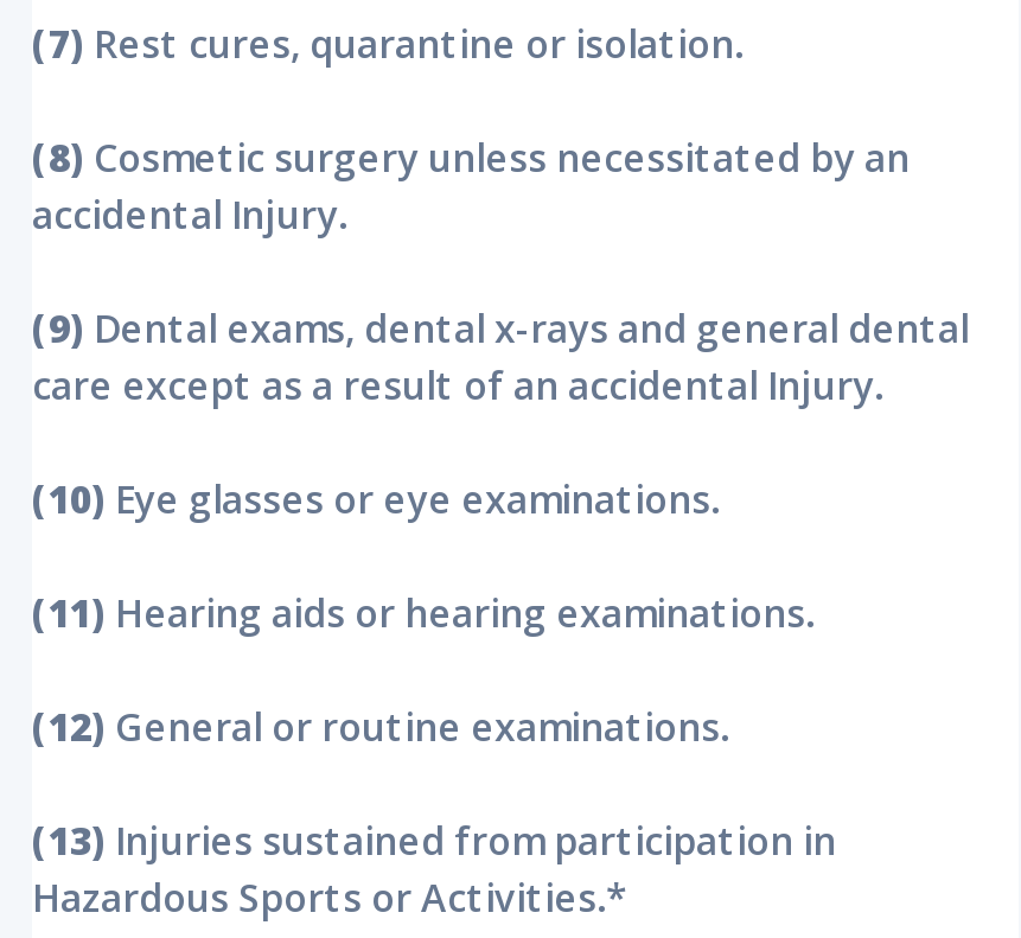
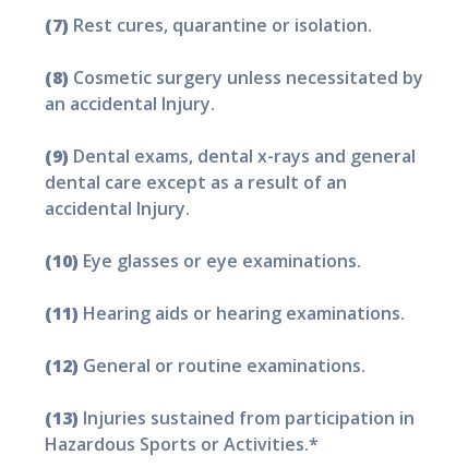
[32,132,910,184] (8) Cosmetic surgery unless necessitated by an -> [45,65,423,194] (8) Cosmetic surgery unless necessitated by | an accidental Injury. | (9) Dental exams, dental x-rays and general | dental care except as a result of an
moved [32,189,347,241] -> [45,196,190,220]: accidental Injury.
[32,302,969,411] (9) Dental exams, dental x-rays and general dental | care except as a result of an accidental Injury. -> none

